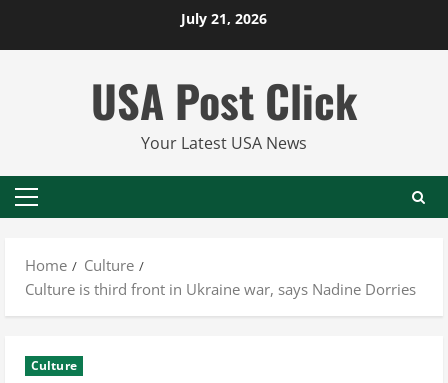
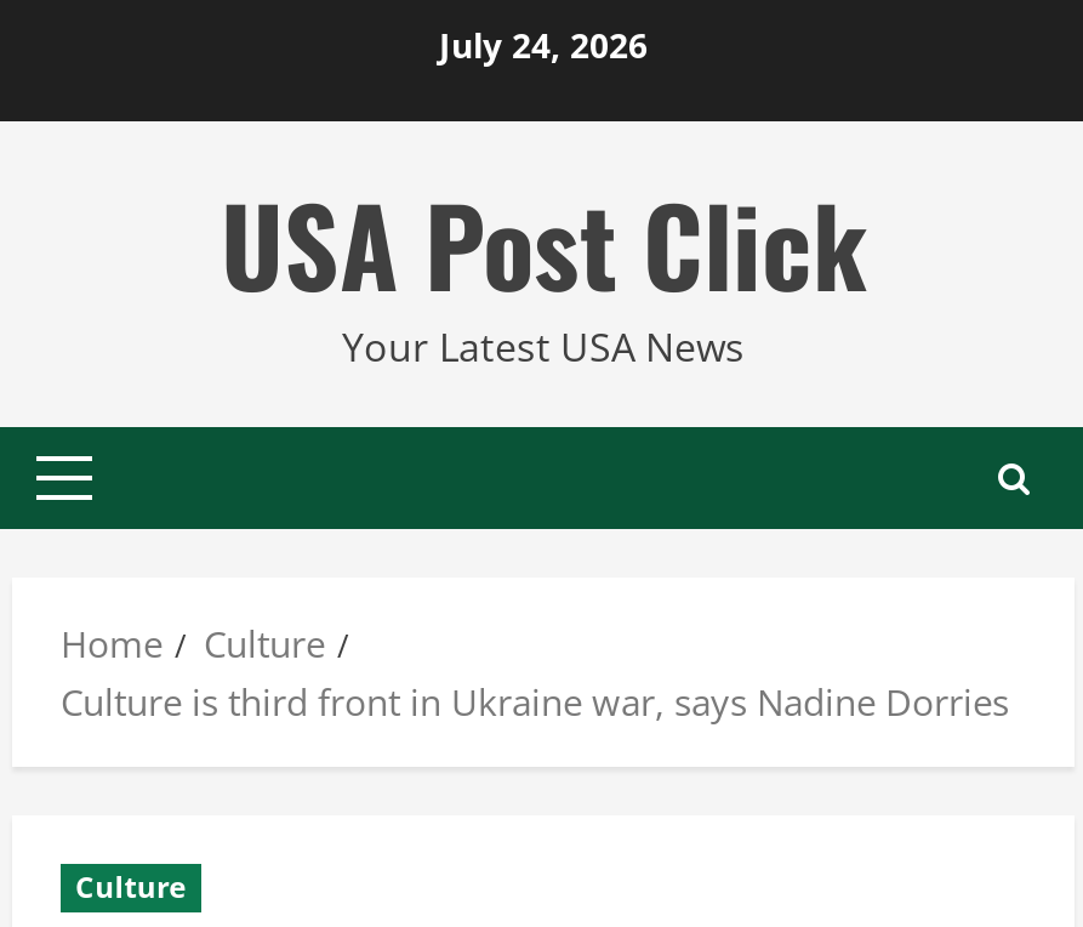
[181,8,267,27] July 21, 2026 -> [439,21,648,67] July 24, 2026

